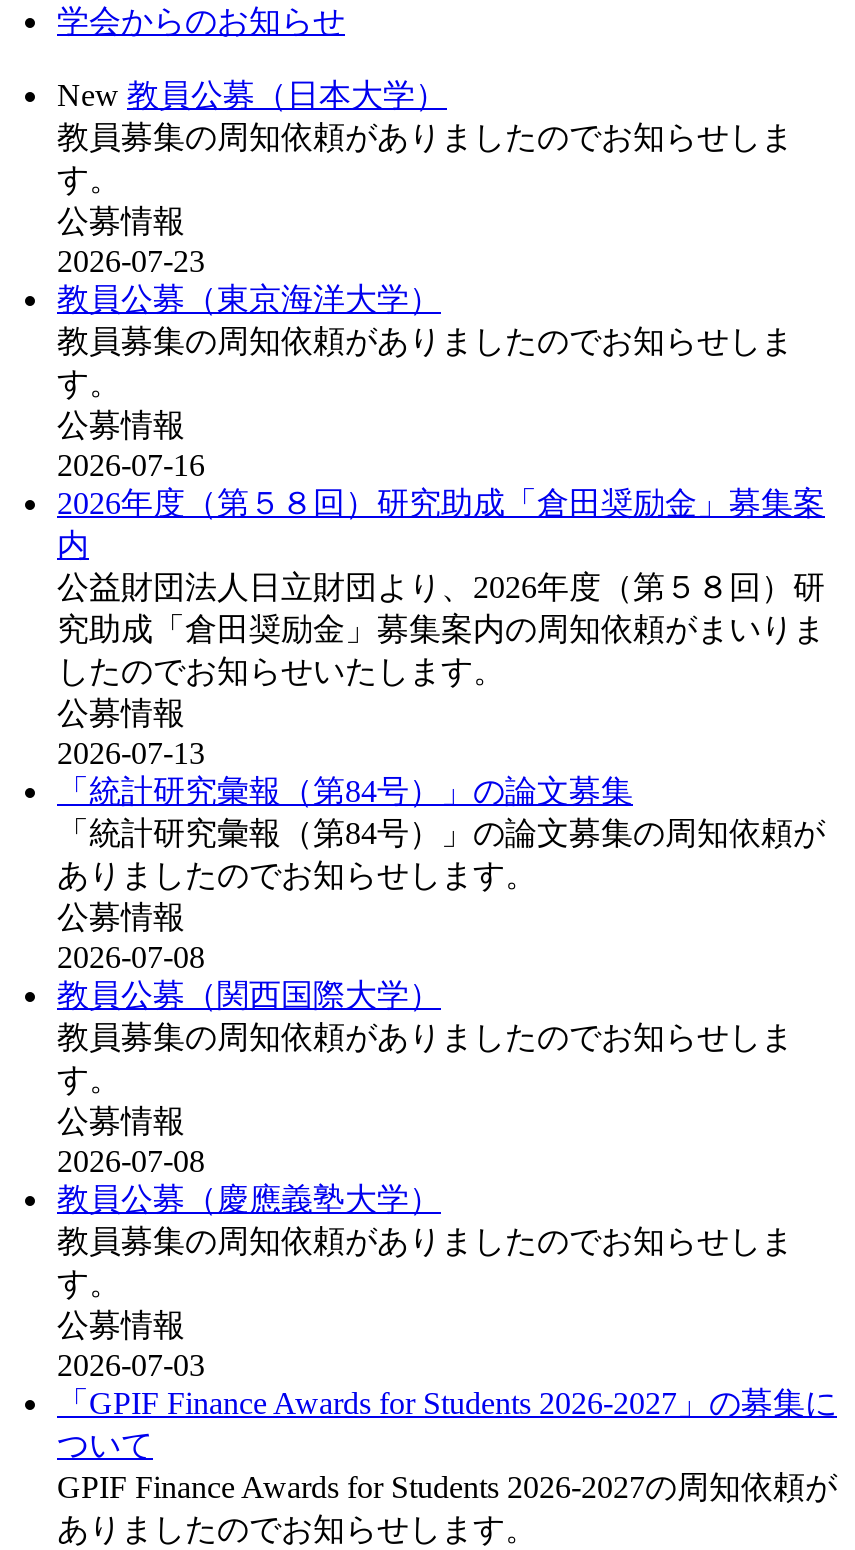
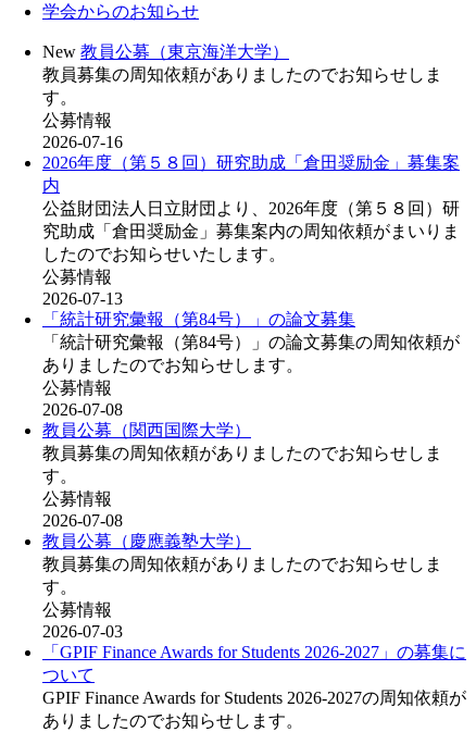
[57,77,793,315] New 教員公募（日本大学） | 教員募集の周知依頼がありましたのでお知らせしま | す。 | 公募情報 | 2026-07-23 | 教員公募（東京海洋大学） -> [42,42,289,60] New 教員公募（東京海洋大学）

